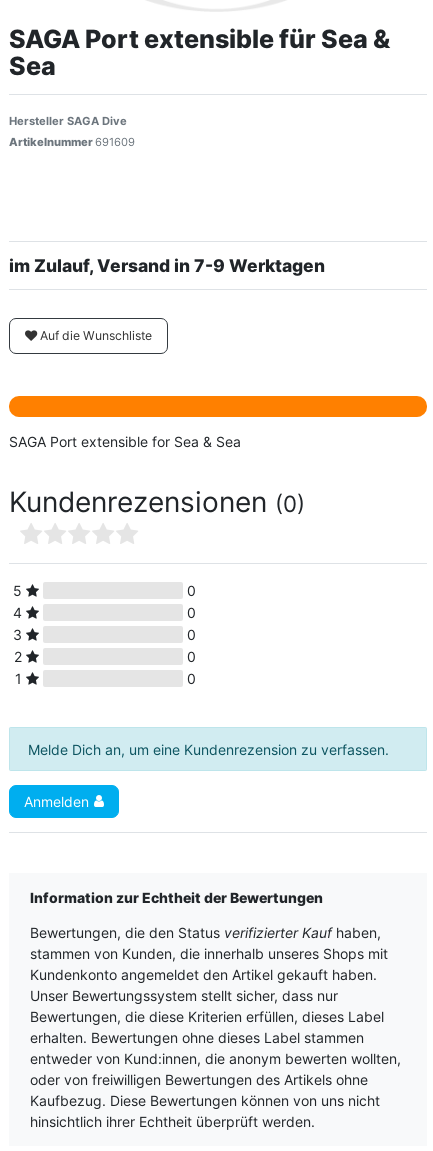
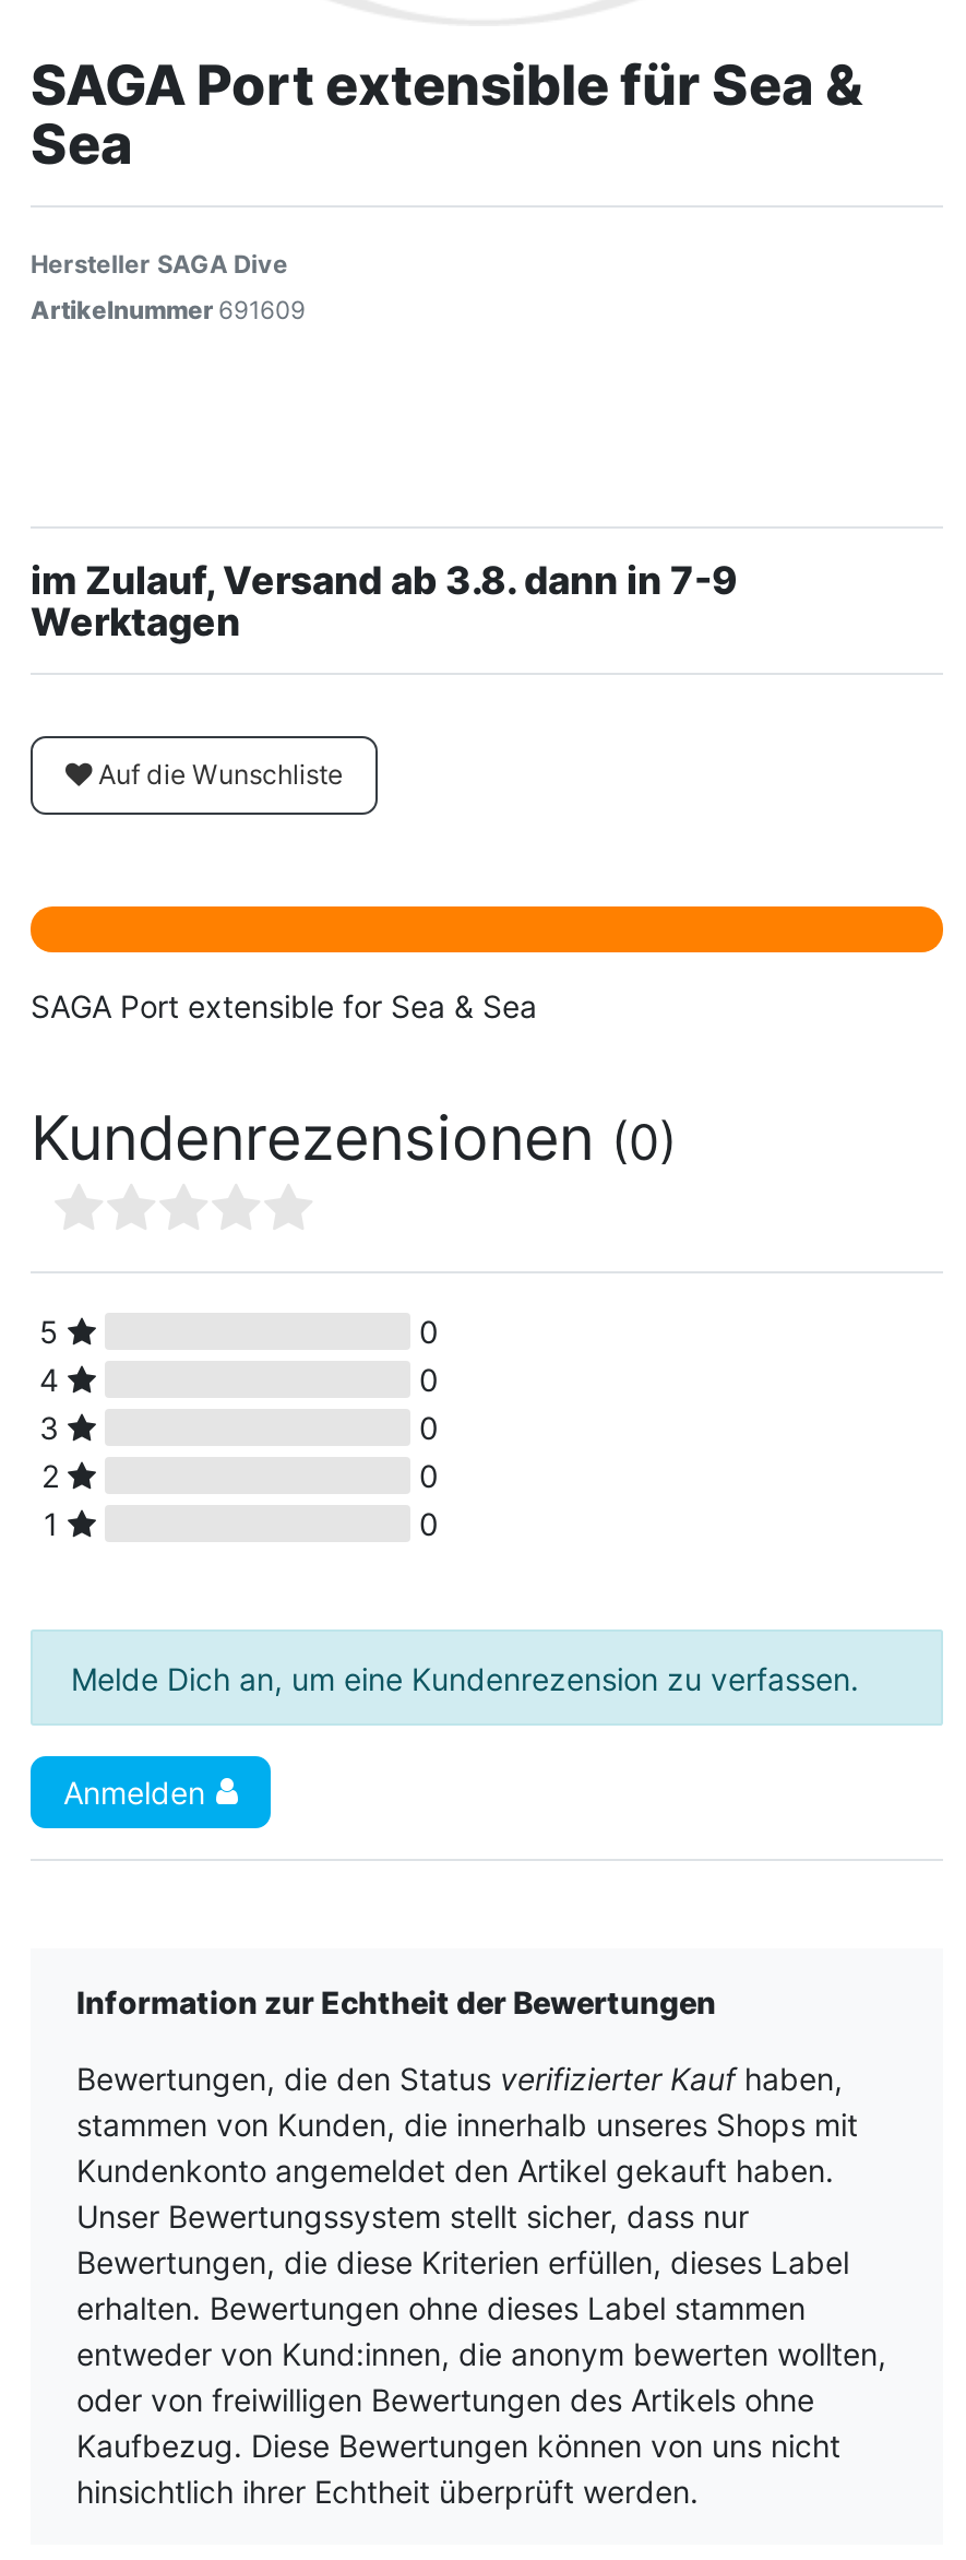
[9,255,325,276] im Zulauf, Versand in 7-9 Werktagen -> [31,557,738,644] im Zulauf, Versand ab 3.8. dann in 7-9 | Werktagen

